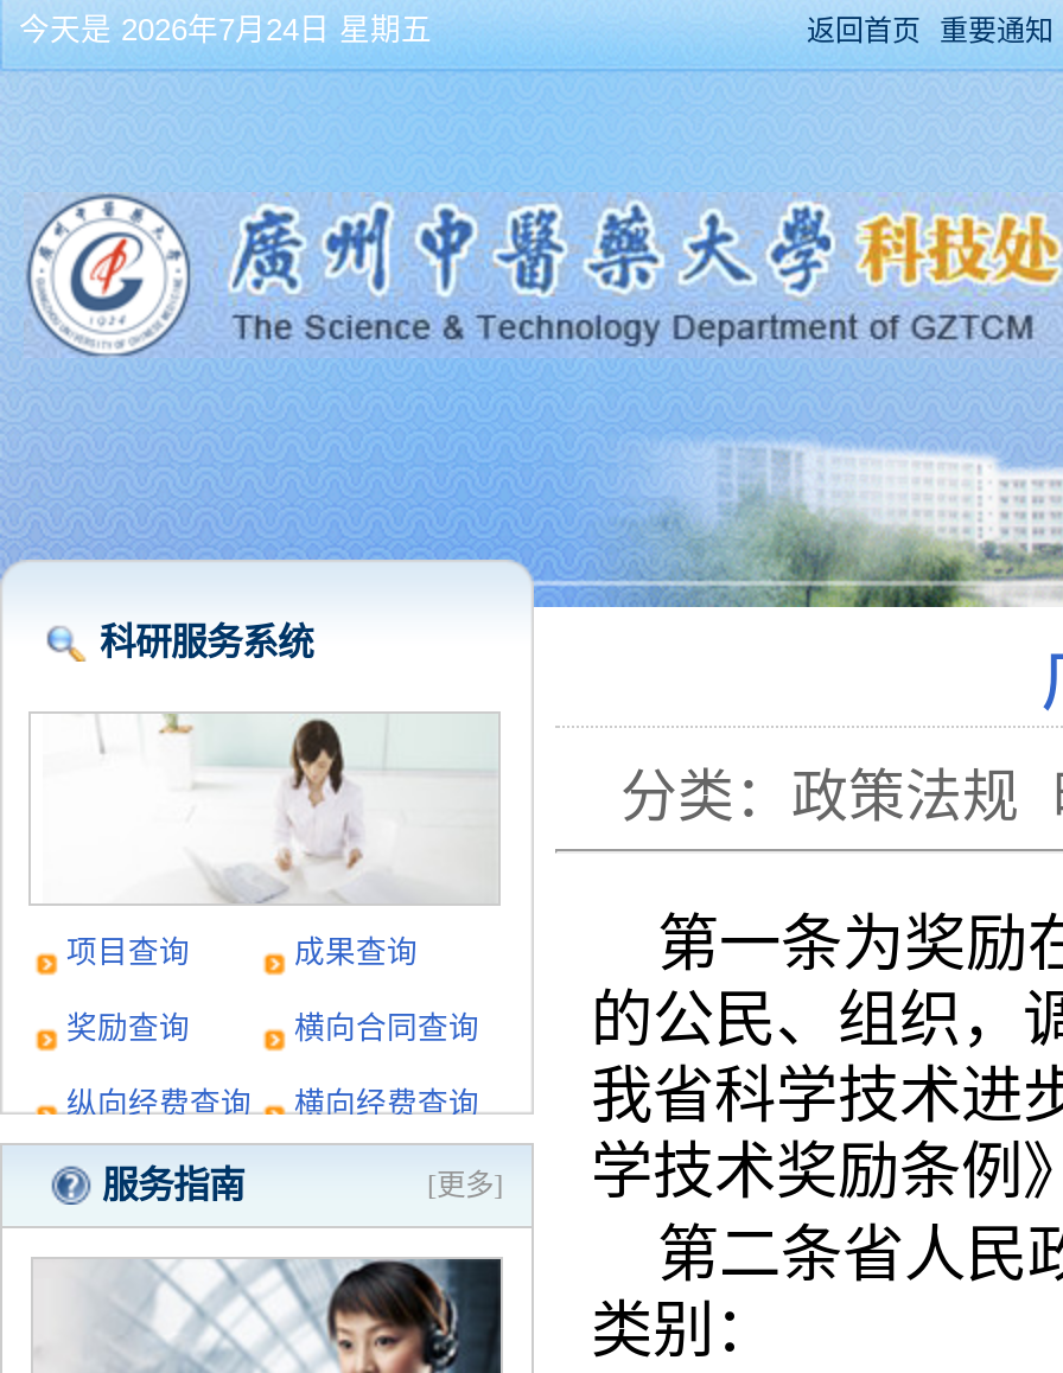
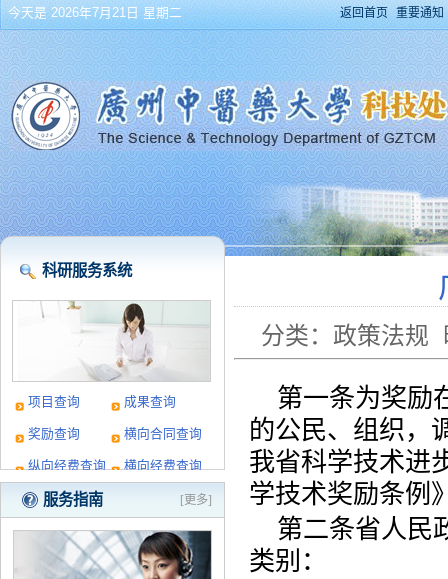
[19,12,432,47] 今天是 2026年7月24日 星期五 -> [8,5,182,20] 今天是 2026年7月21日 星期二

